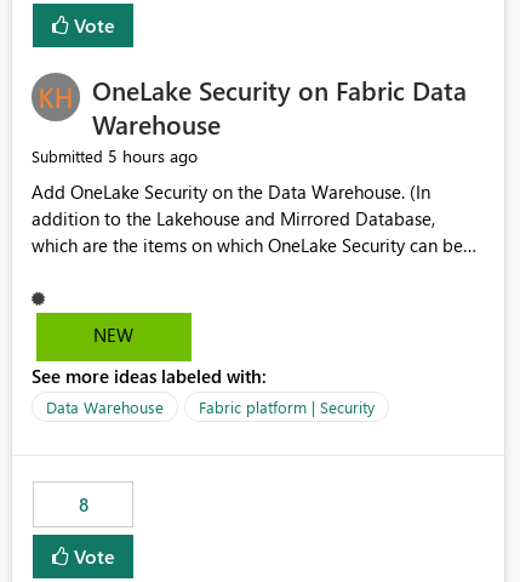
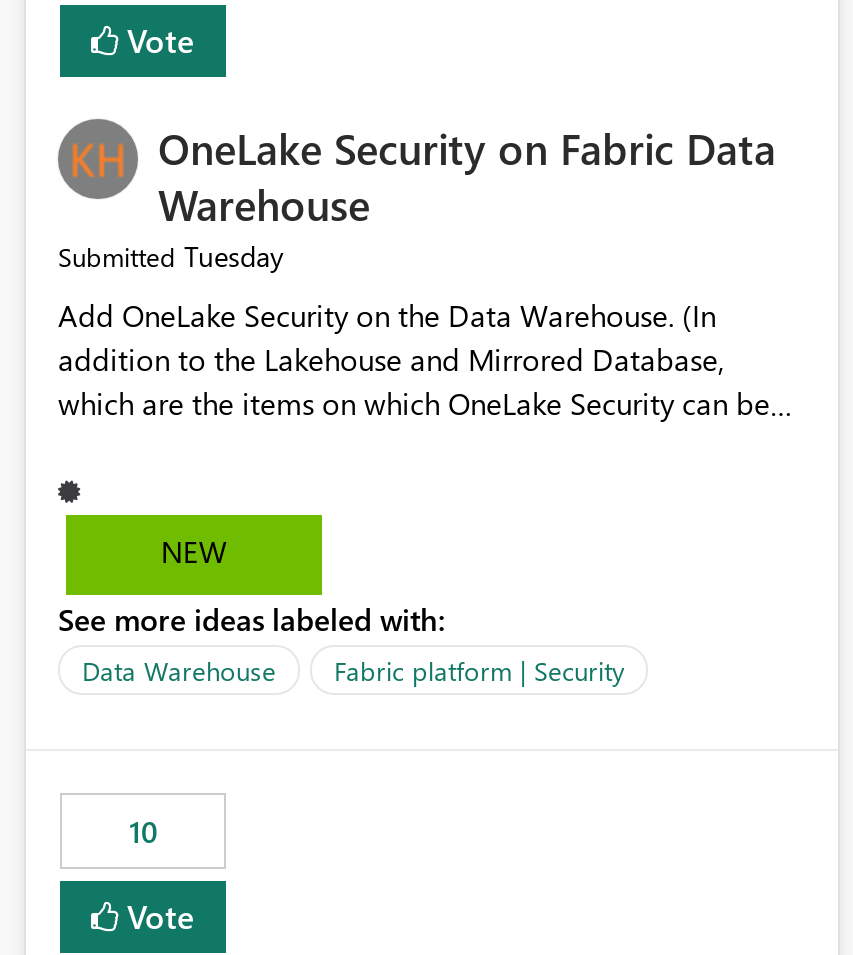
[32,145,198,168] Submitted 5 hours ago -> [58,238,284,276] Submitted Tuesday
[78,493,88,517] 8 -> [129,812,157,852] 10

